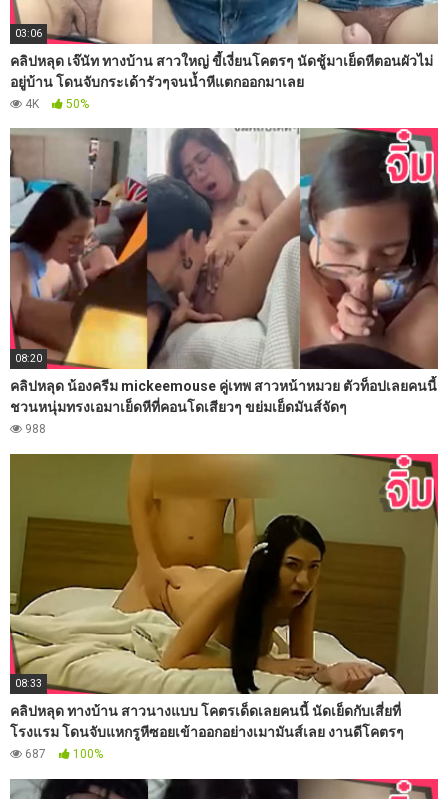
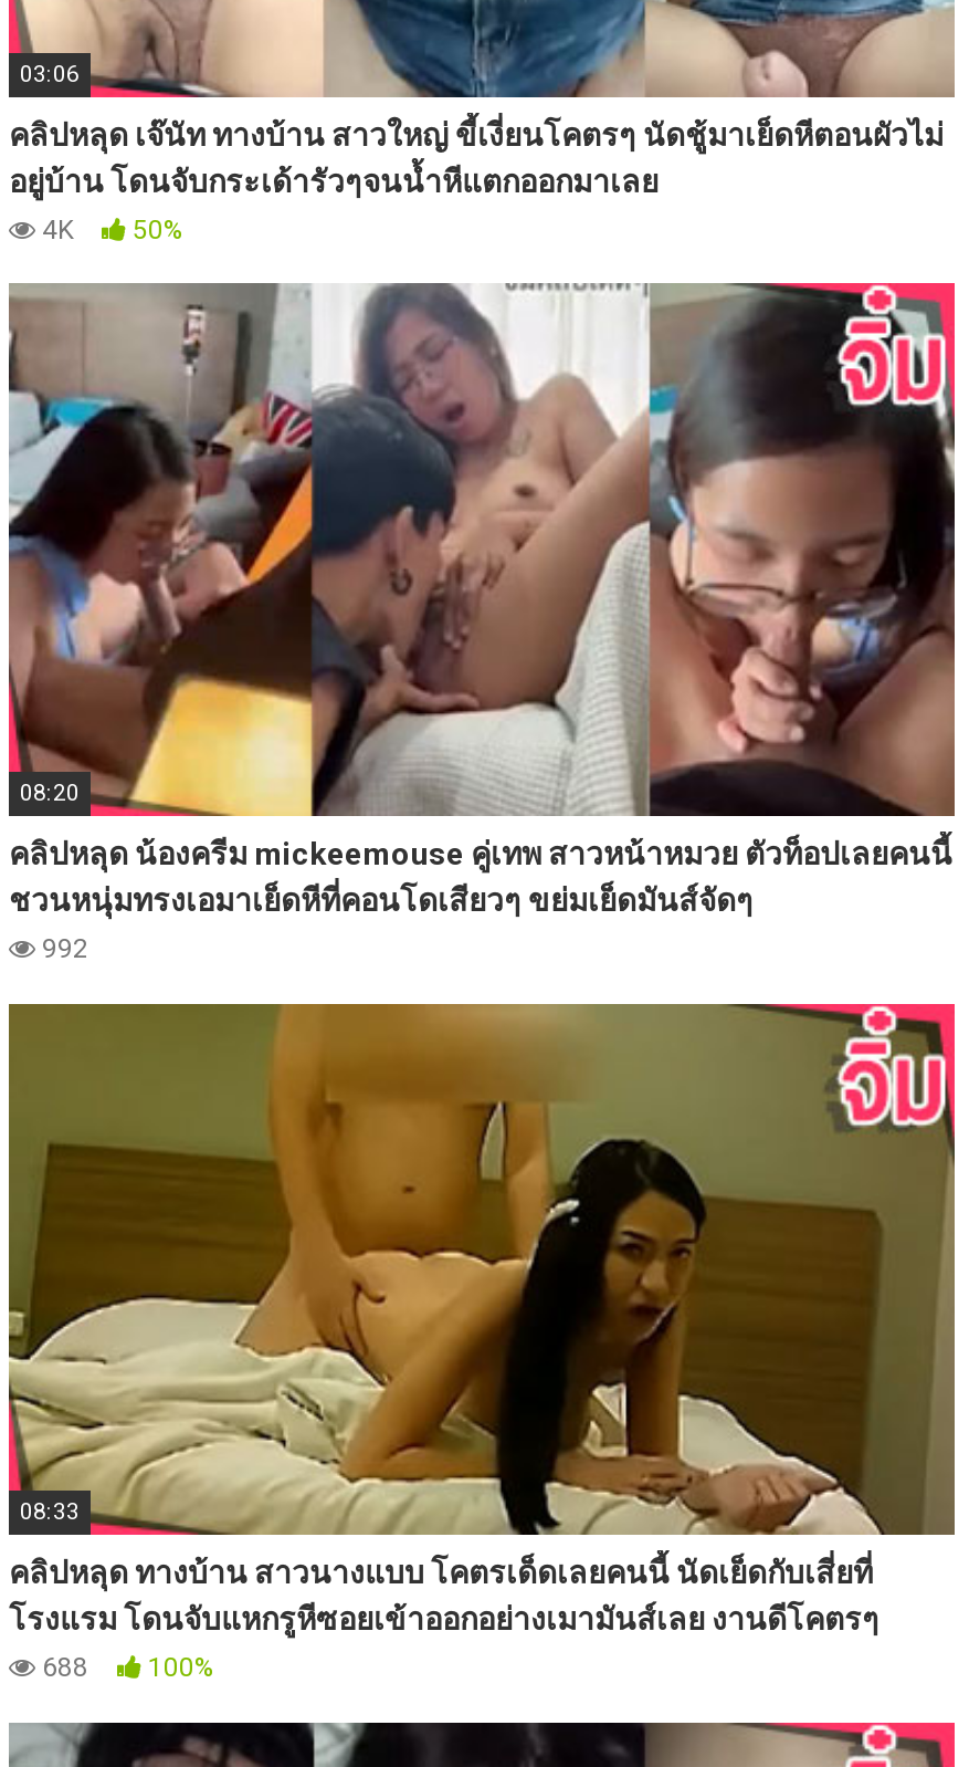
[22,422,46,436] 988 -> [35,934,88,965] 992
[22,747,103,761] 687 100% -> [35,1653,214,1684] 688 100%

